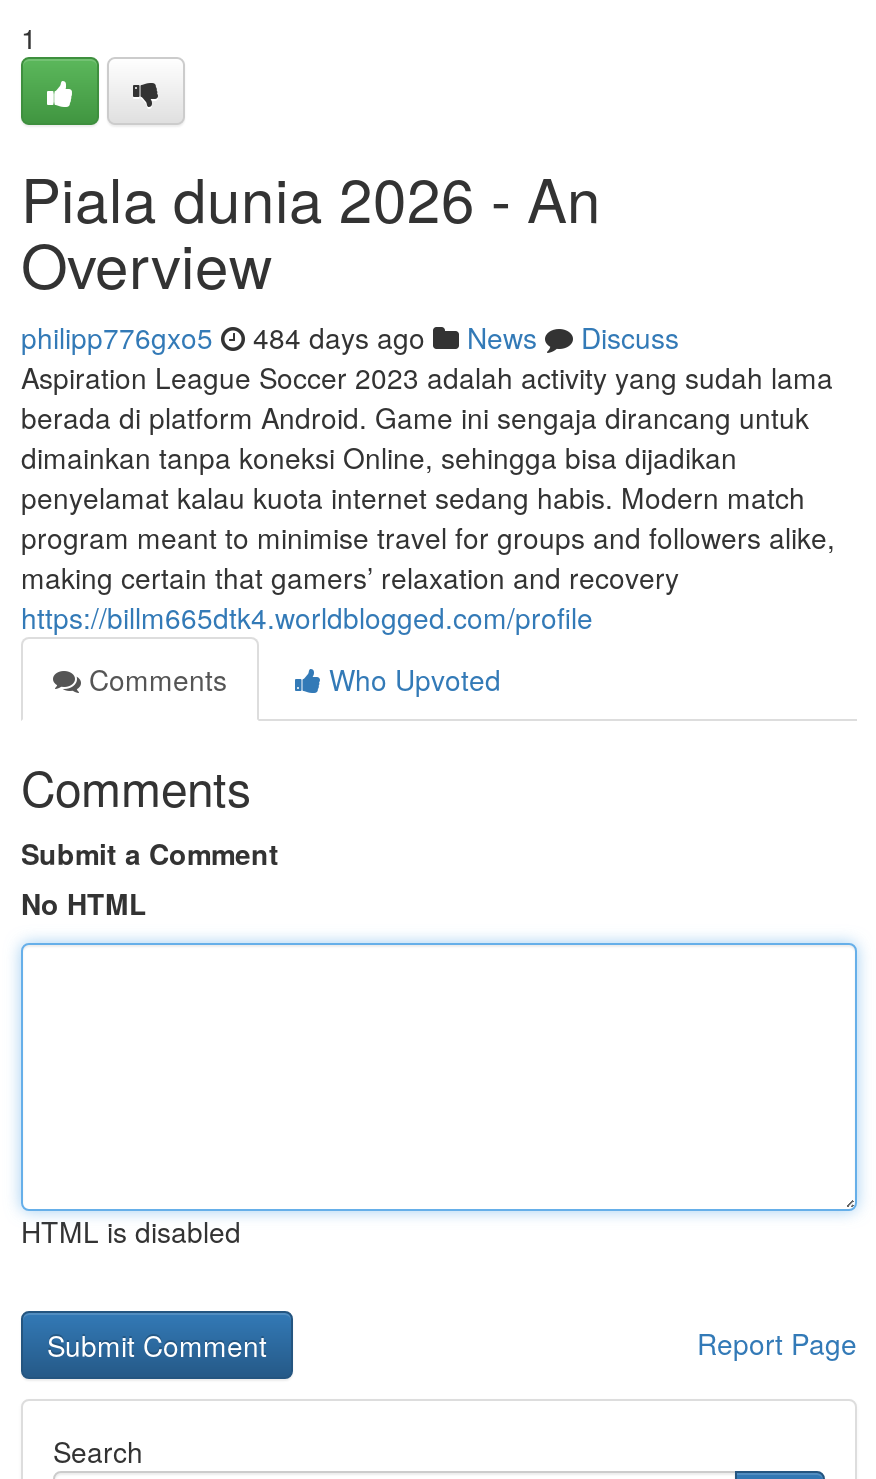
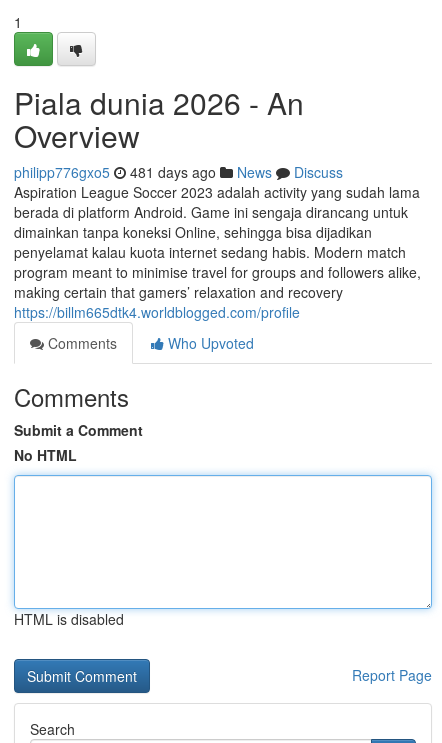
[21,317,679,357] philipp776gxo5 484 days ago News Discuss -> [14,162,343,182] philipp776gxo5 481 days ago News Discuss

